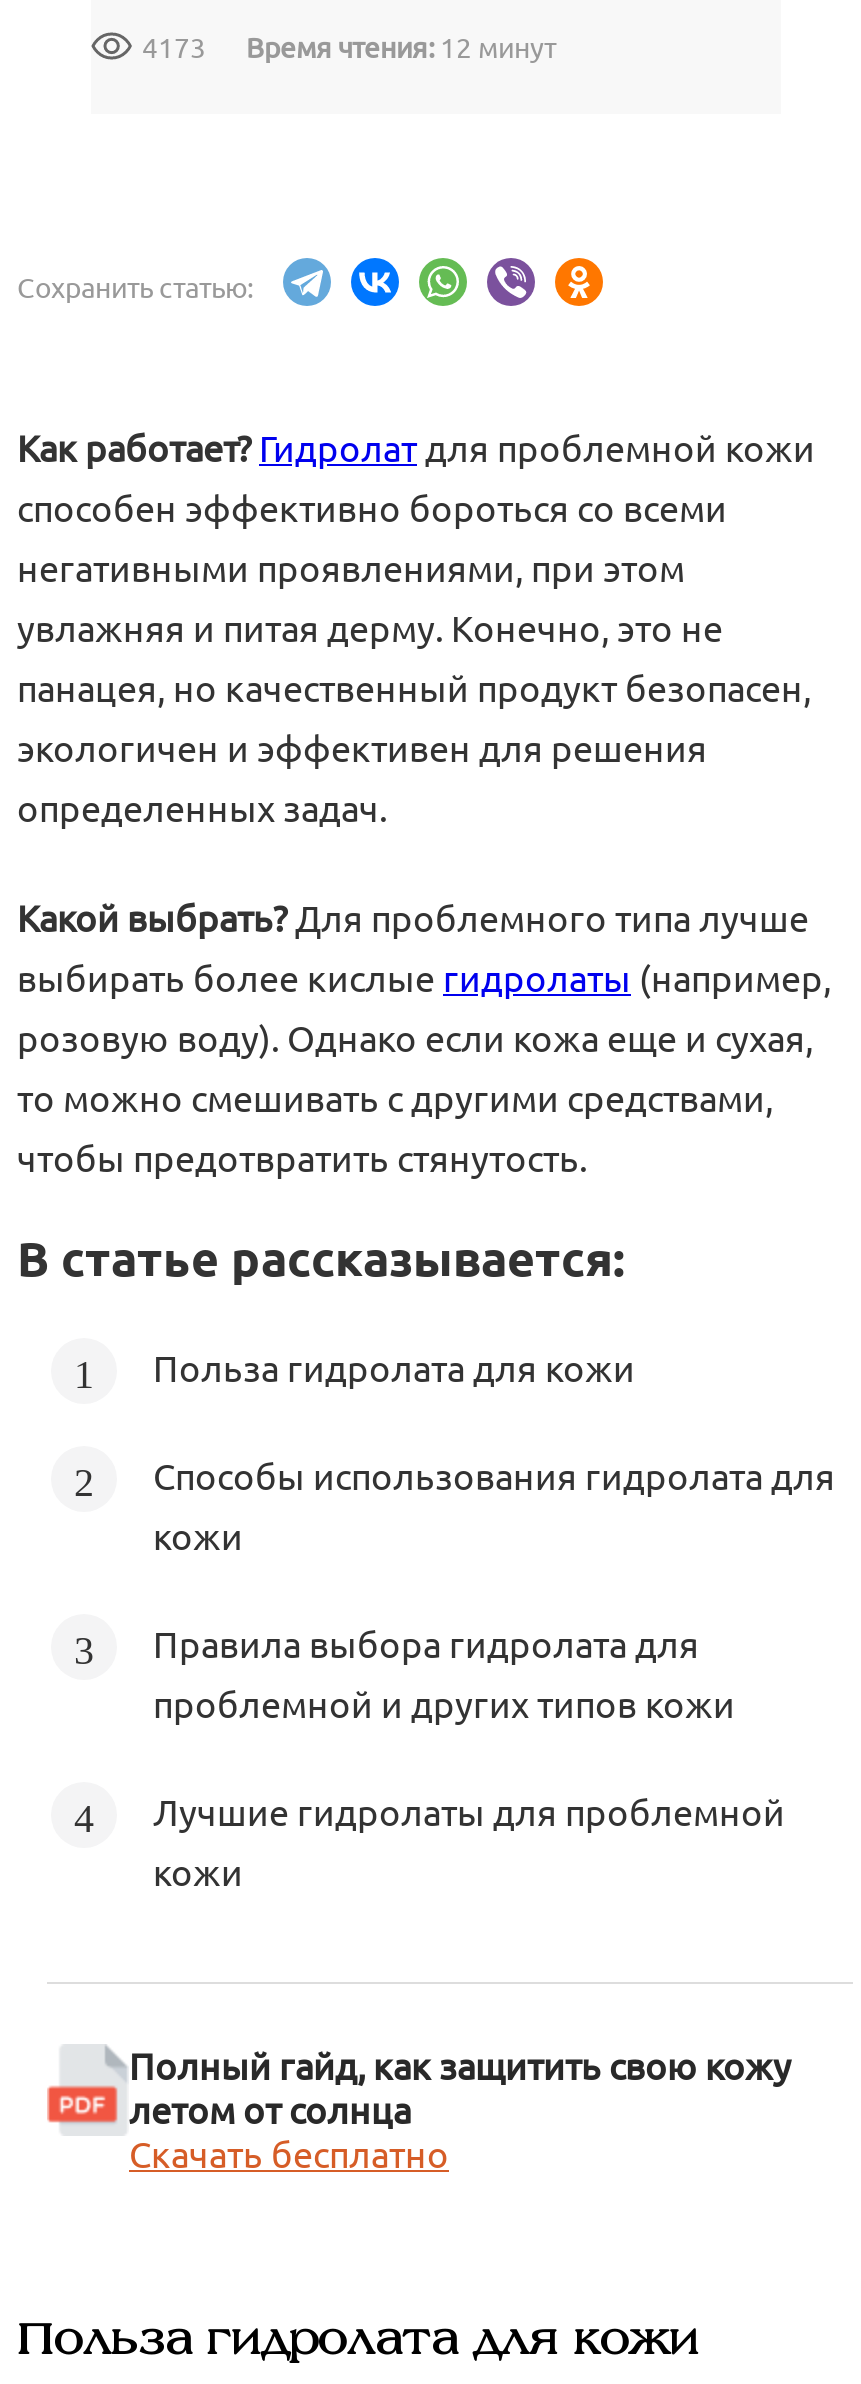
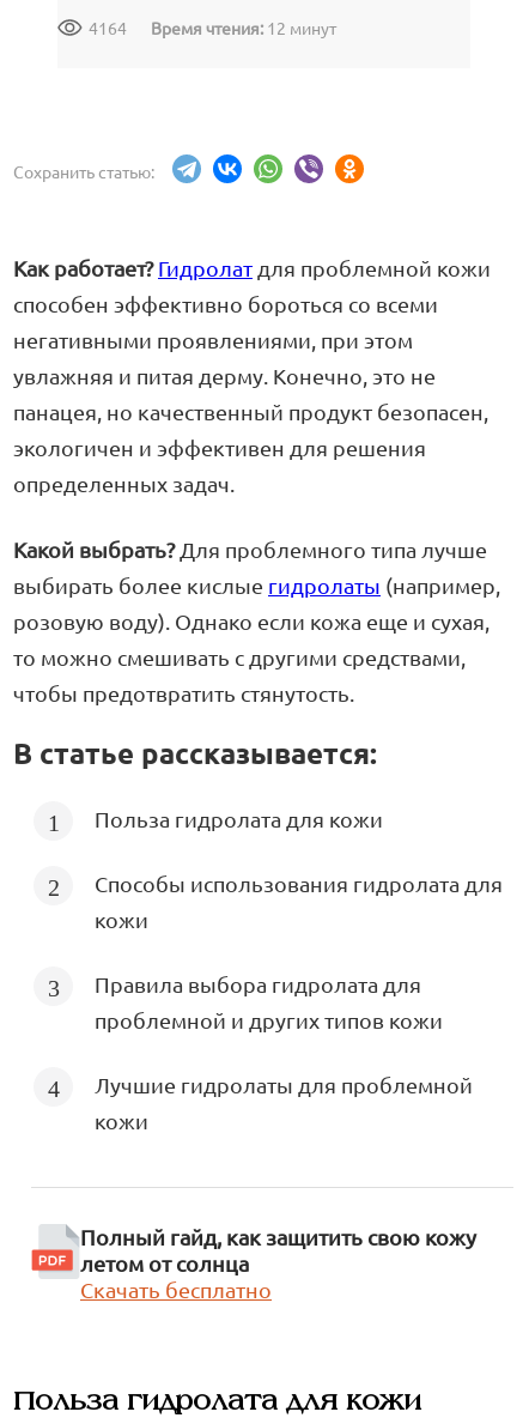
[142,28,556,64] 4173 Время чтения: 12 минут -> [88,17,336,38] 4164 Время чтения: 12 минут

